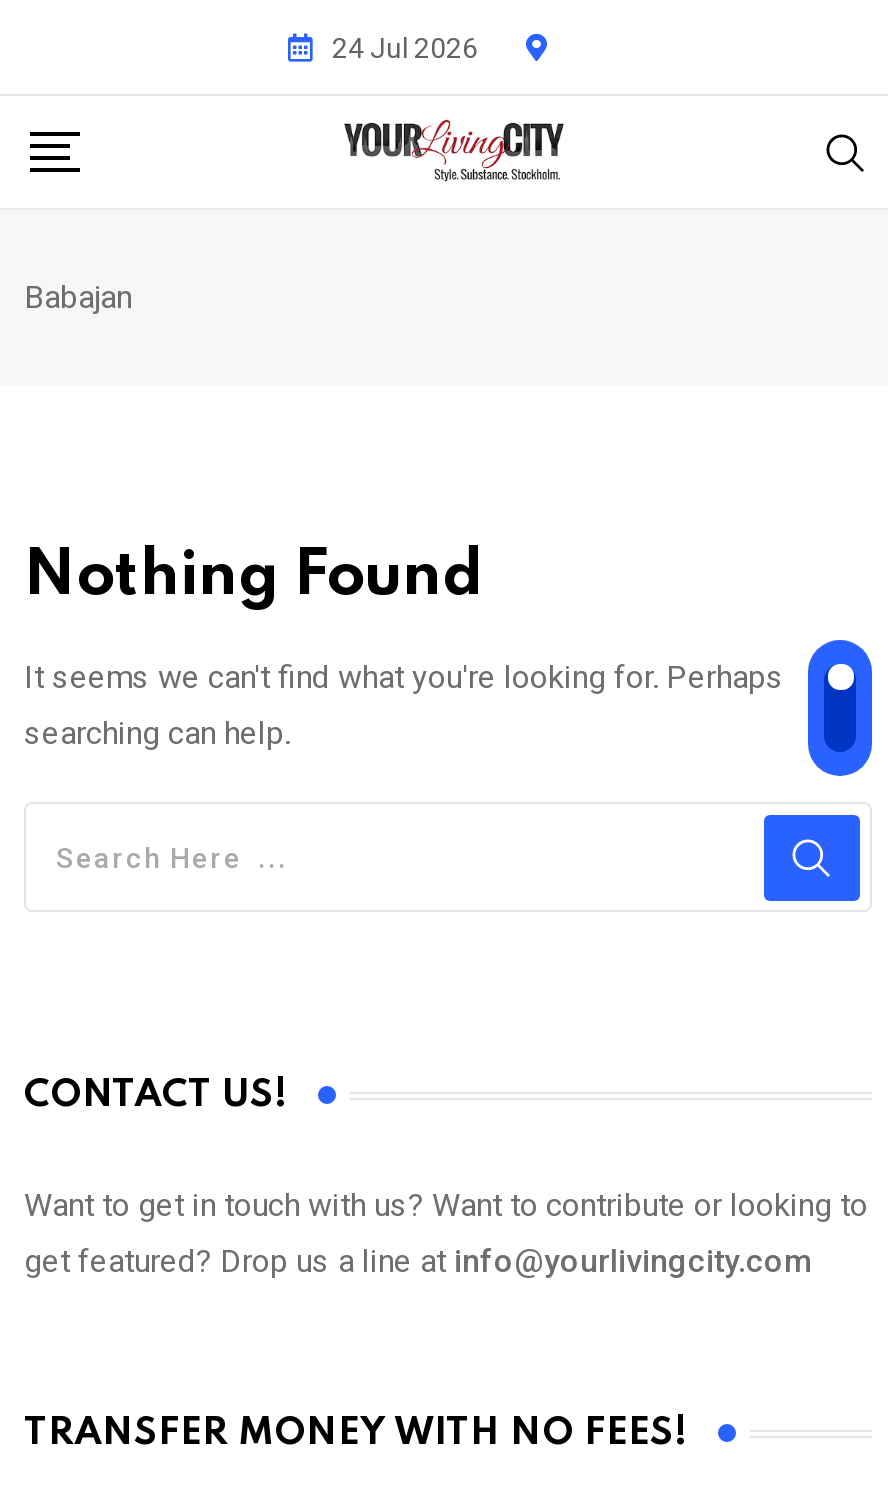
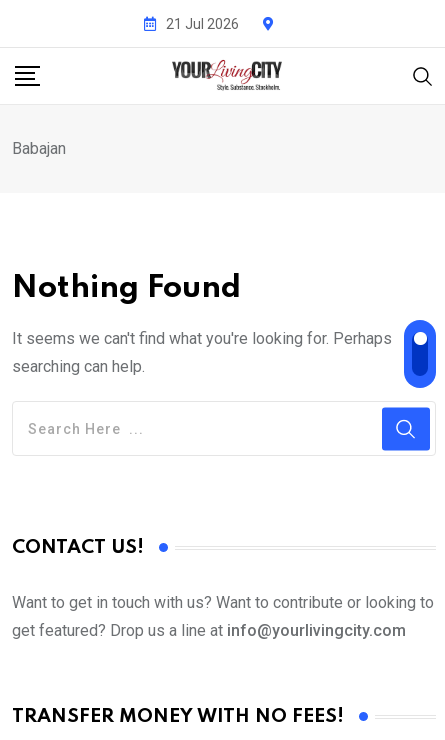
[332,31,478,63] 24 Jul 2026 -> [166,15,239,31] 21 Jul 2026

